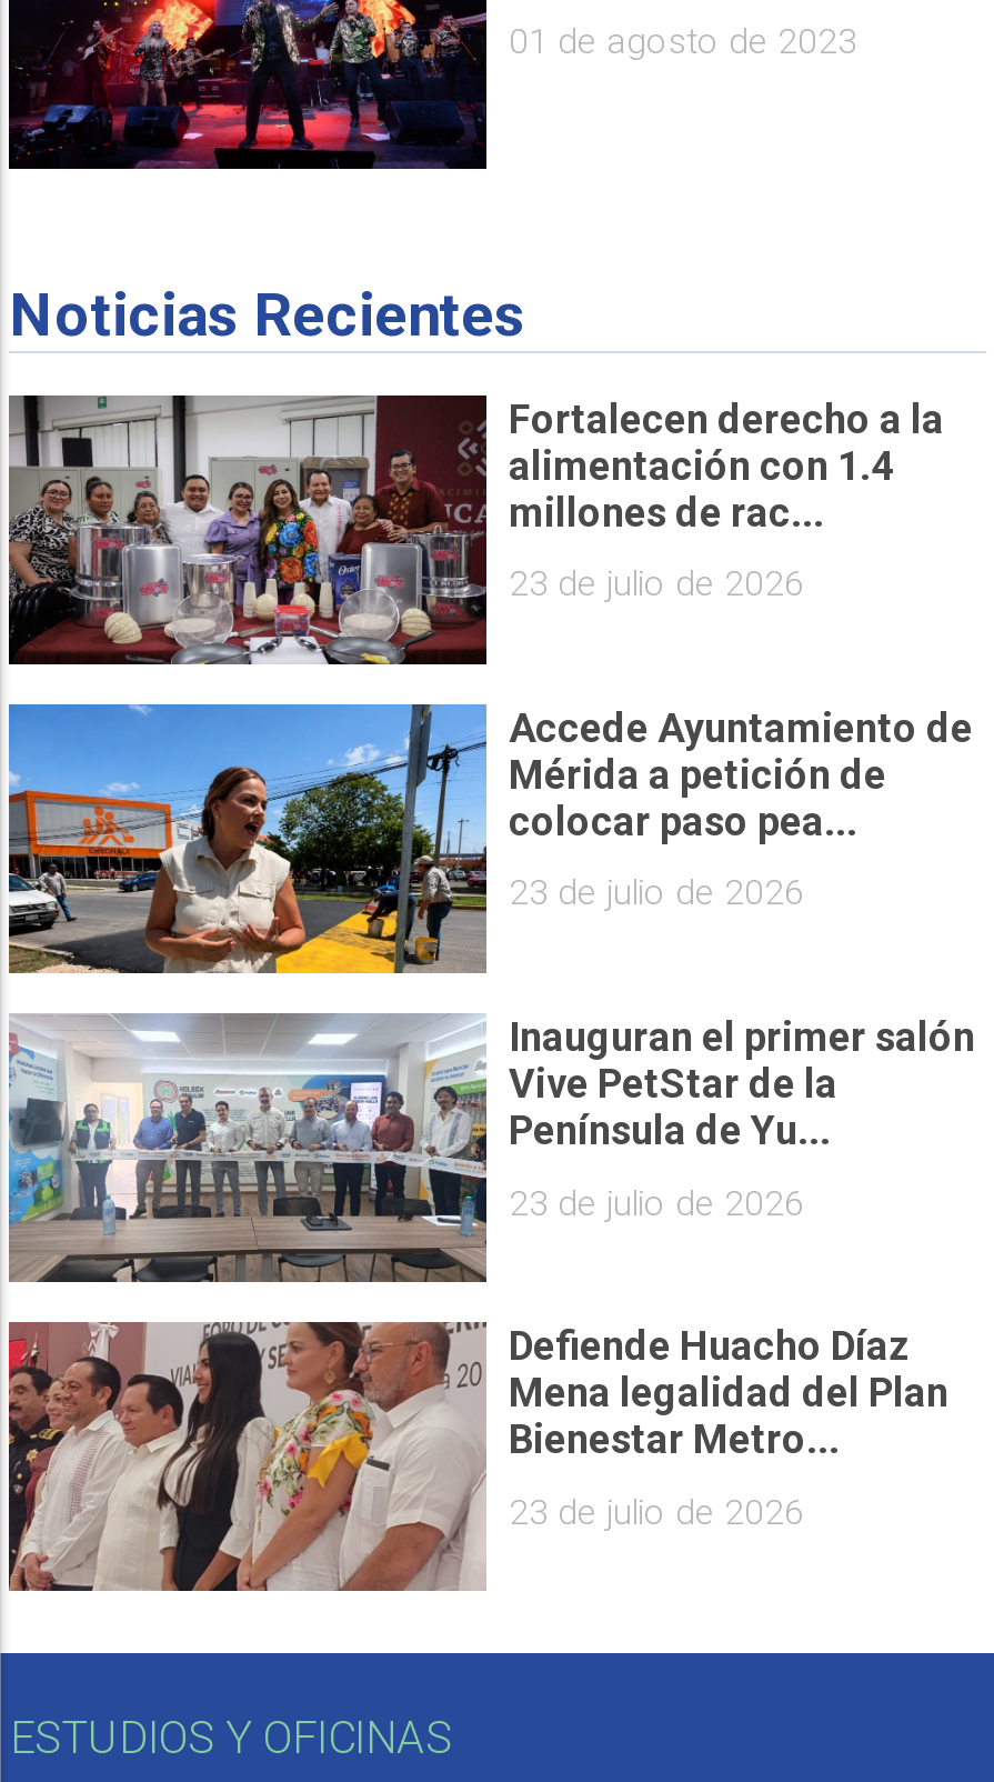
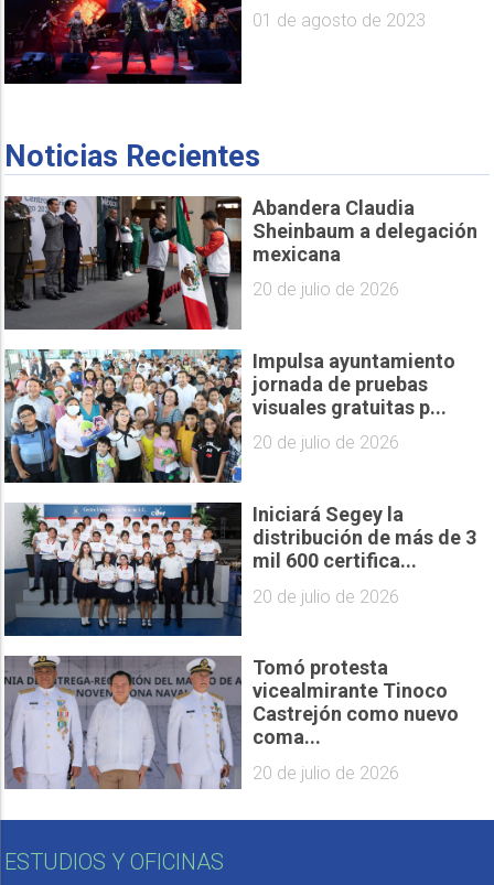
[7,393,944,667] [image] | Fortalecen derecho a la | alimentación con 1.4 | millones de rac... -> [3,195,477,331] [image] | Abandera Claudia | Sheinbaum a delegación | mexicana
[509,563,804,605] 23 de julio de 2026 -> [253,279,399,300] 20 de julio de 2026
[7,702,973,975] [image] | Accede Ayuntamiento de | Mérida a petición de | colocar paso pea... -> [3,348,455,484] [image] | Impulsa ayuntamiento | jornada de pruebas | visuales gratuitas p...
[509,872,804,914] 23 de julio de 2026 -> [253,432,399,453] 20 de julio de 2026
[7,1013,975,1284] [image] | Inauguran el primer salón | Vive PetStar de la | Península de Yu... -> [3,501,476,637] [image] | Iniciará Segey la | distribución de más de 3 | mil 600 certifica...
[509,1181,804,1223] 23 de julio de 2026 -> [253,586,399,607] 20 de julio de 2026
[7,1322,948,1593] [image] | Defiende Huacho Díaz | Mena legalidad del Plan | Bienestar Metro... -> [3,656,459,790] [image] | Tomó protesta | vicealmirante Tinoco | Castrejón como nuevo | coma...
[509,1490,804,1533] 23 de julio de 2026 -> [253,762,399,783] 20 de julio de 2026

